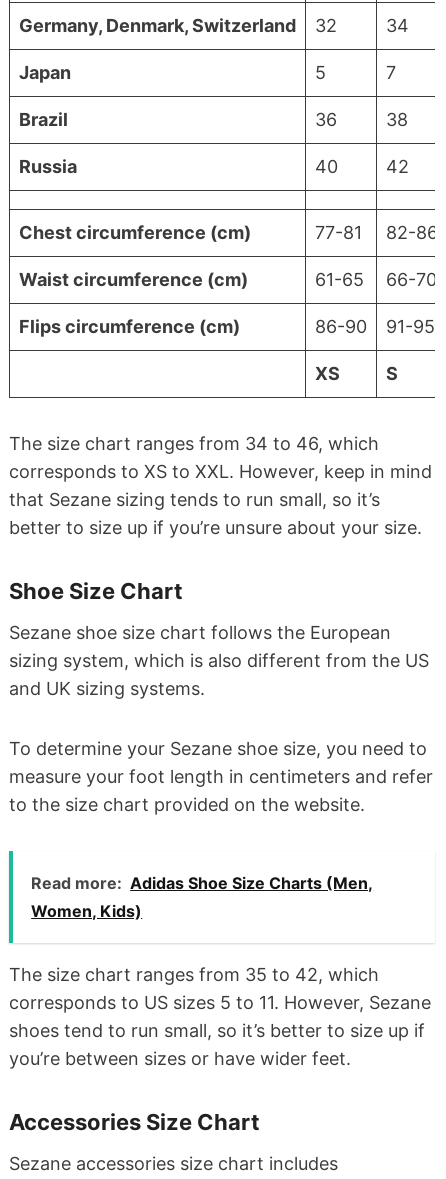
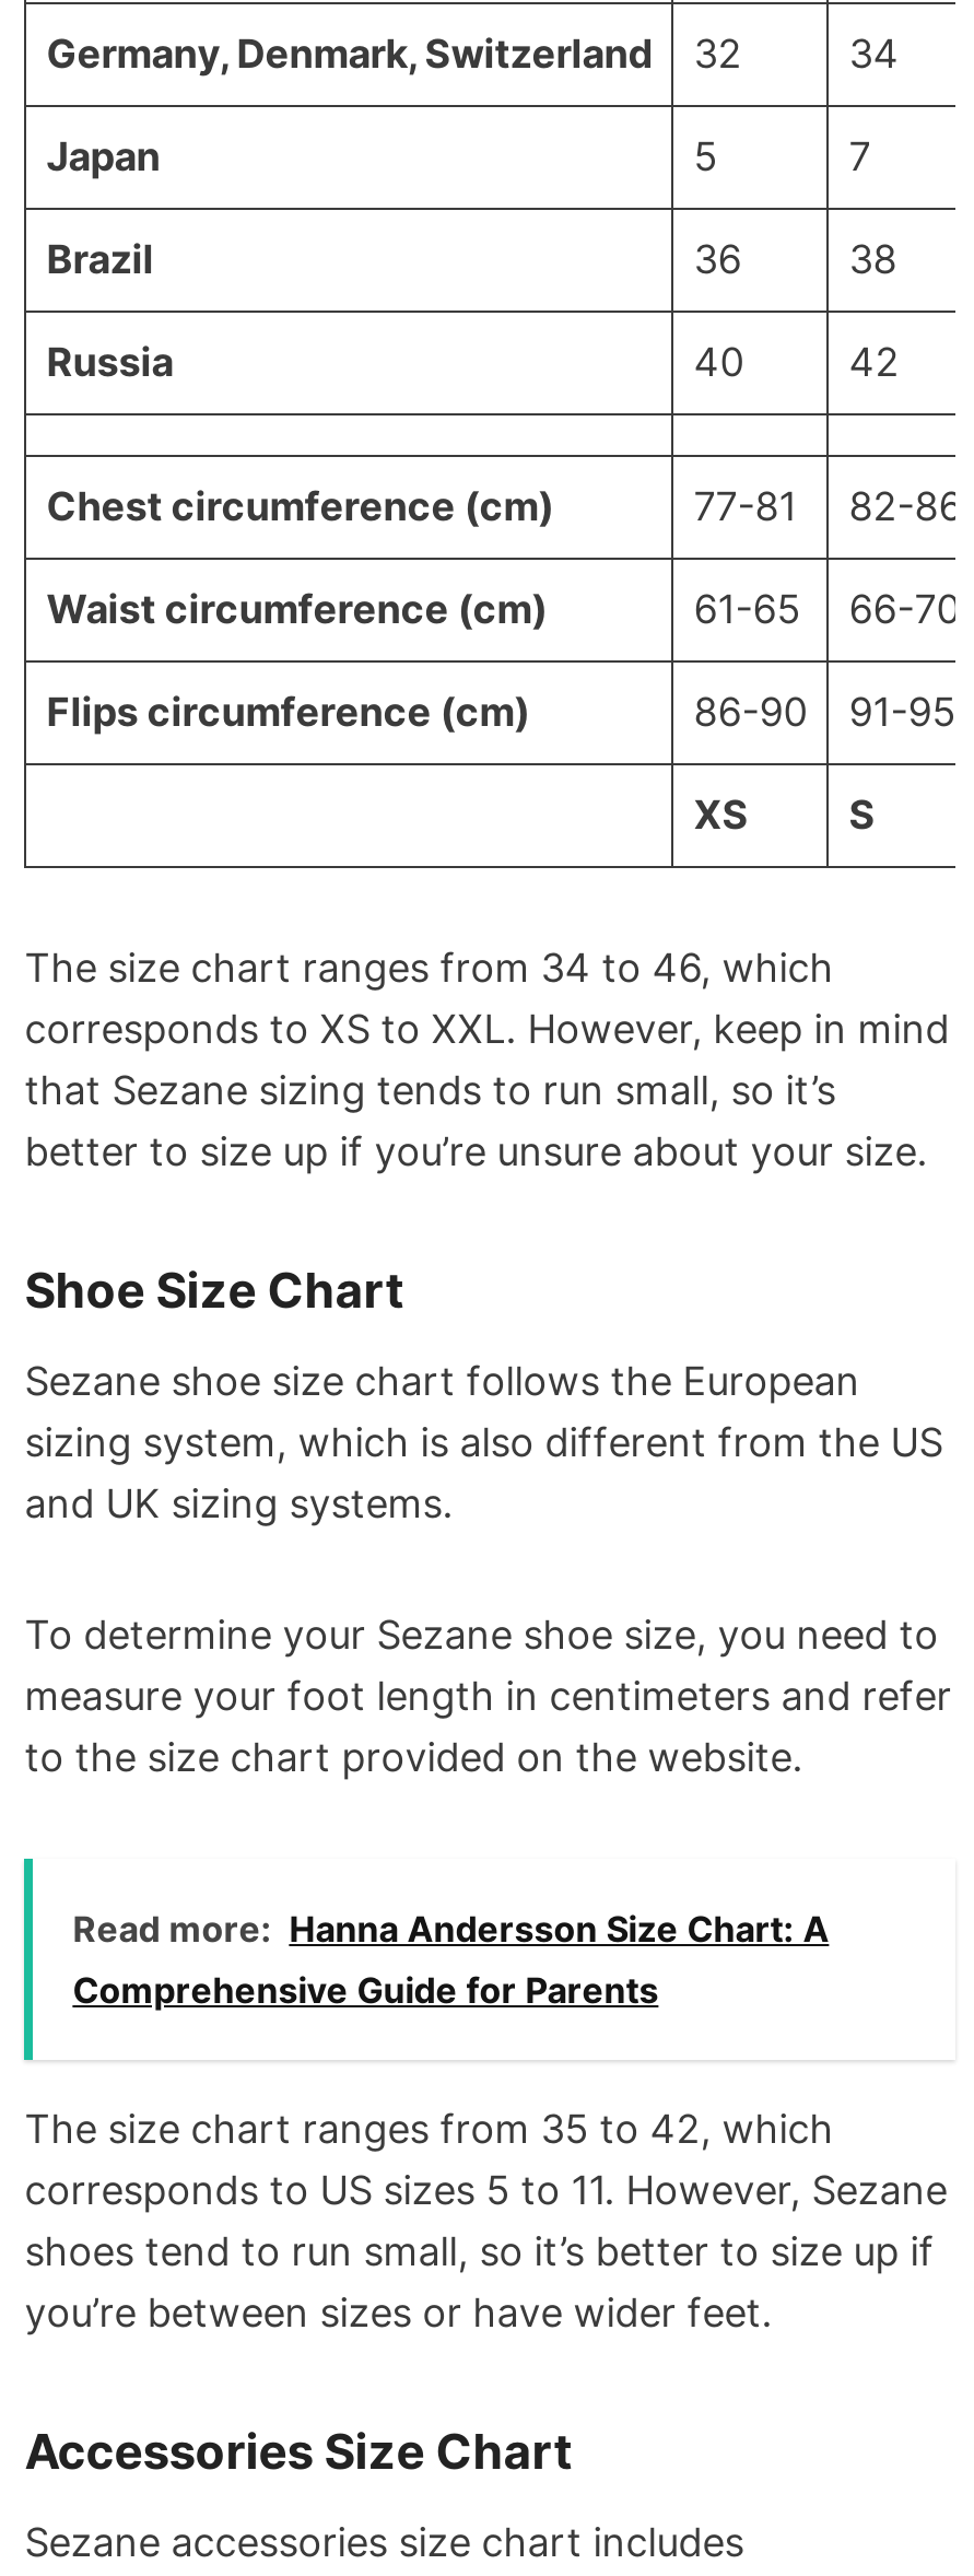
[31,873,373,921] Read more: Adidas Shoe Size Charts (Men, | Women, Kids) -> [73,1908,829,2012] Read more: Hanna Andersson Size Chart: A | Comprehensive Guide for Parents

